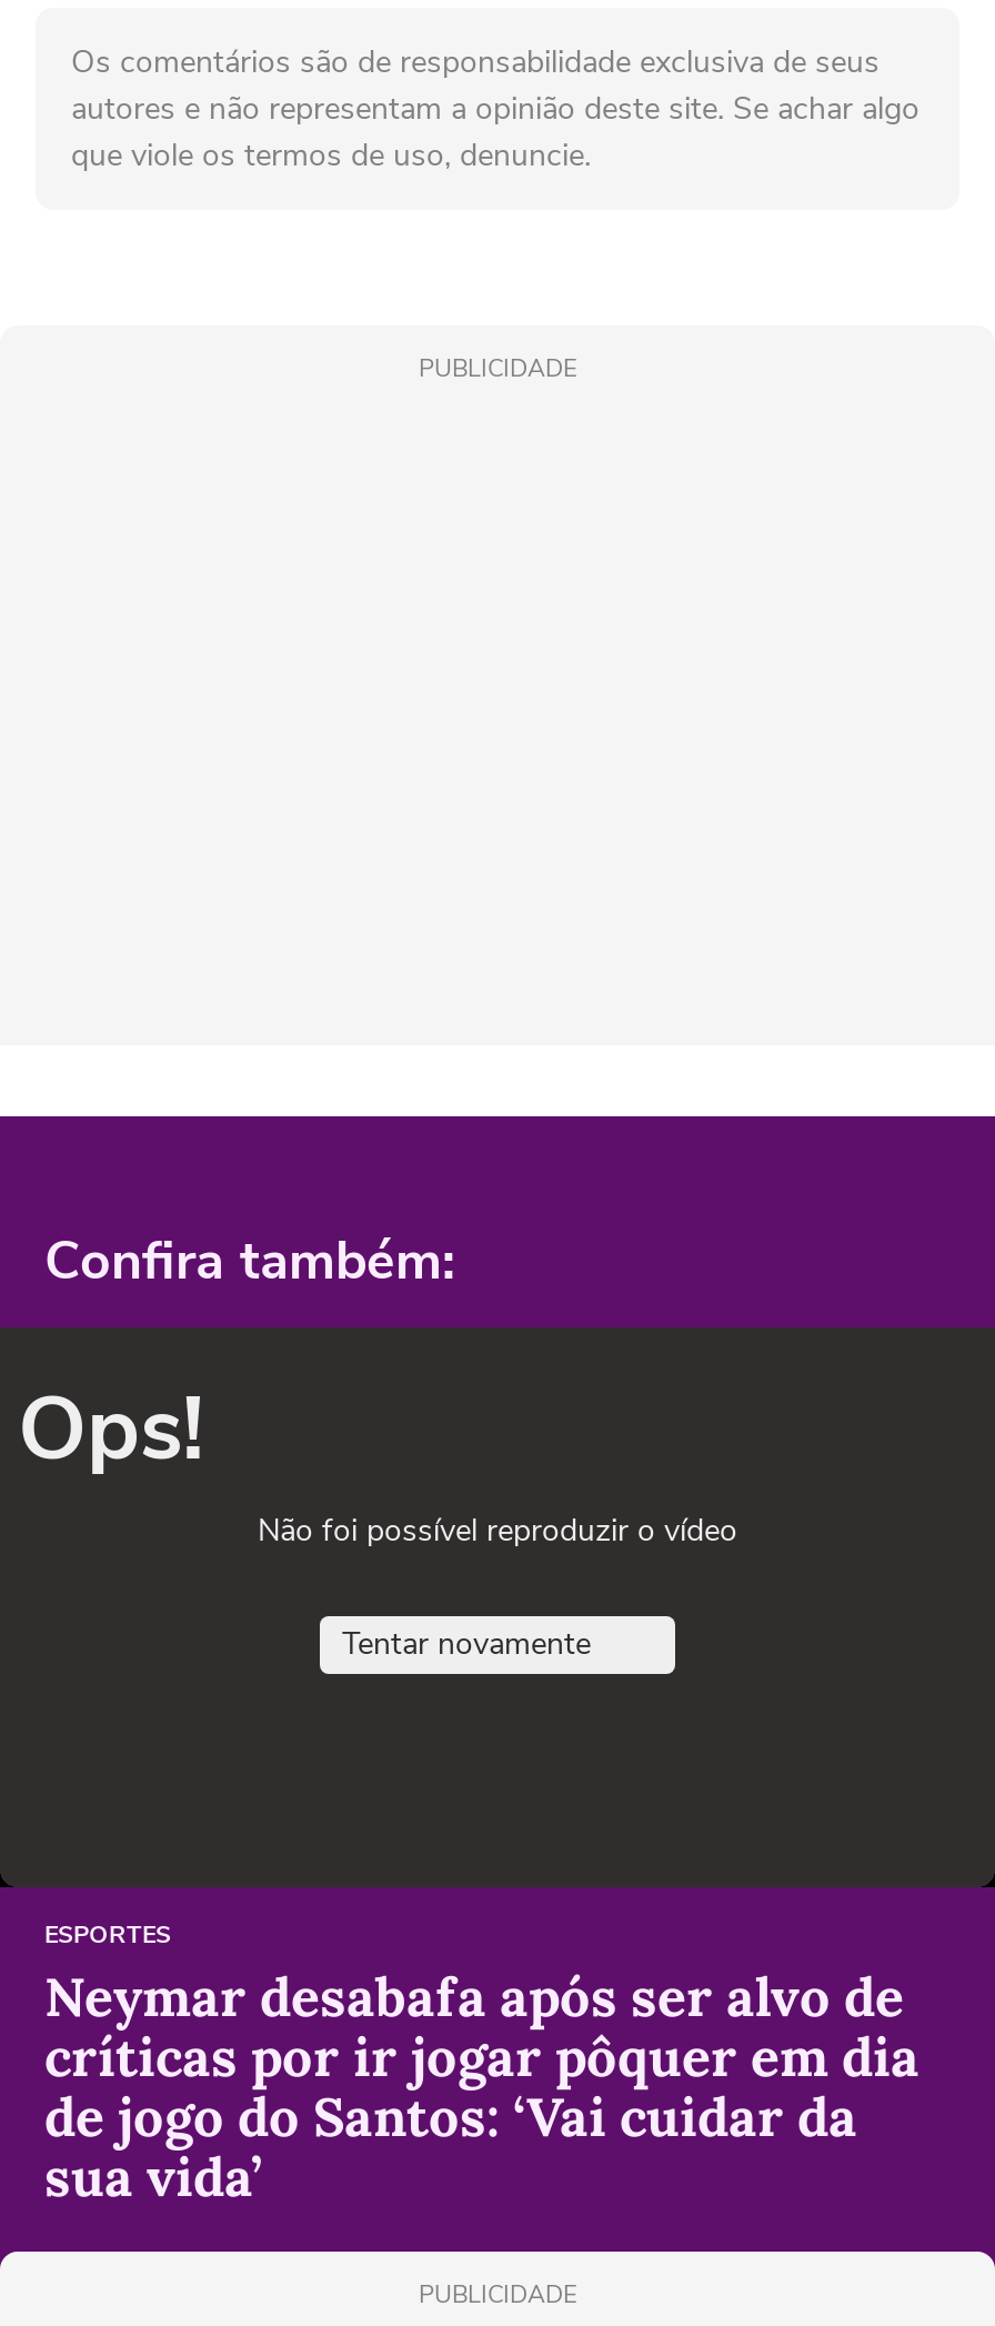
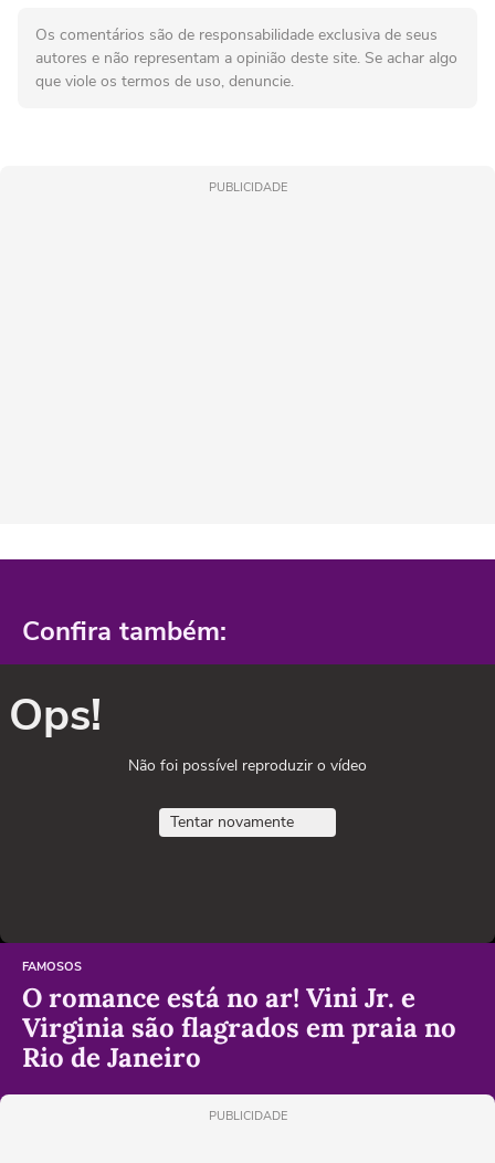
[44,1919,919,2212] ESPORTES | Neymar desabafa após ser alvo de | críticas por ir jogar pôquer em dia | de jogo do Santos: ‘Vai cuidar da | sua vida’ -> [22,958,456,1074] FAMOSOS | O romance está no ar! Vini Jr. e | Virginia são flagrados em praia no | Rio de Janeiro

